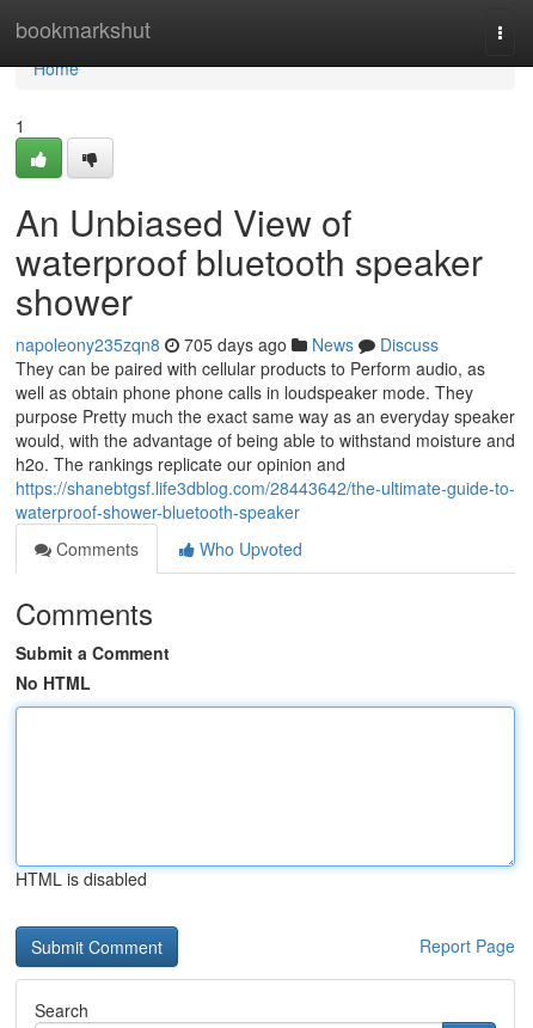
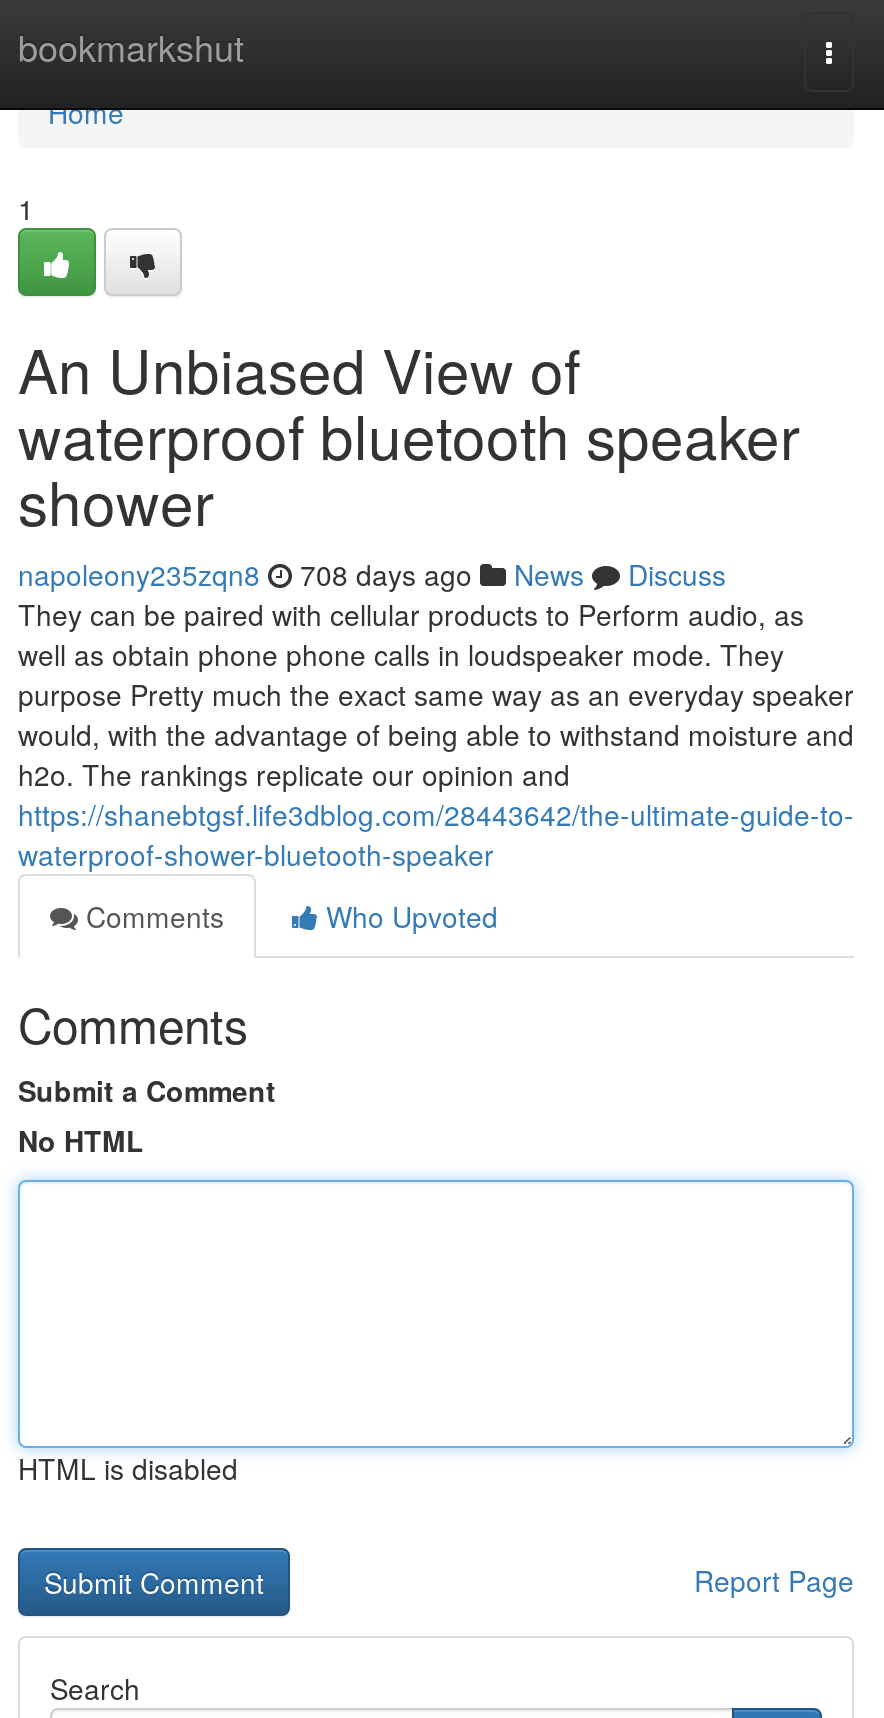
[16,332,439,356] napoleony235zqn8 705 days ago News Discuss -> [18,554,726,594] napoleony235zqn8 708 days ago News Discuss

